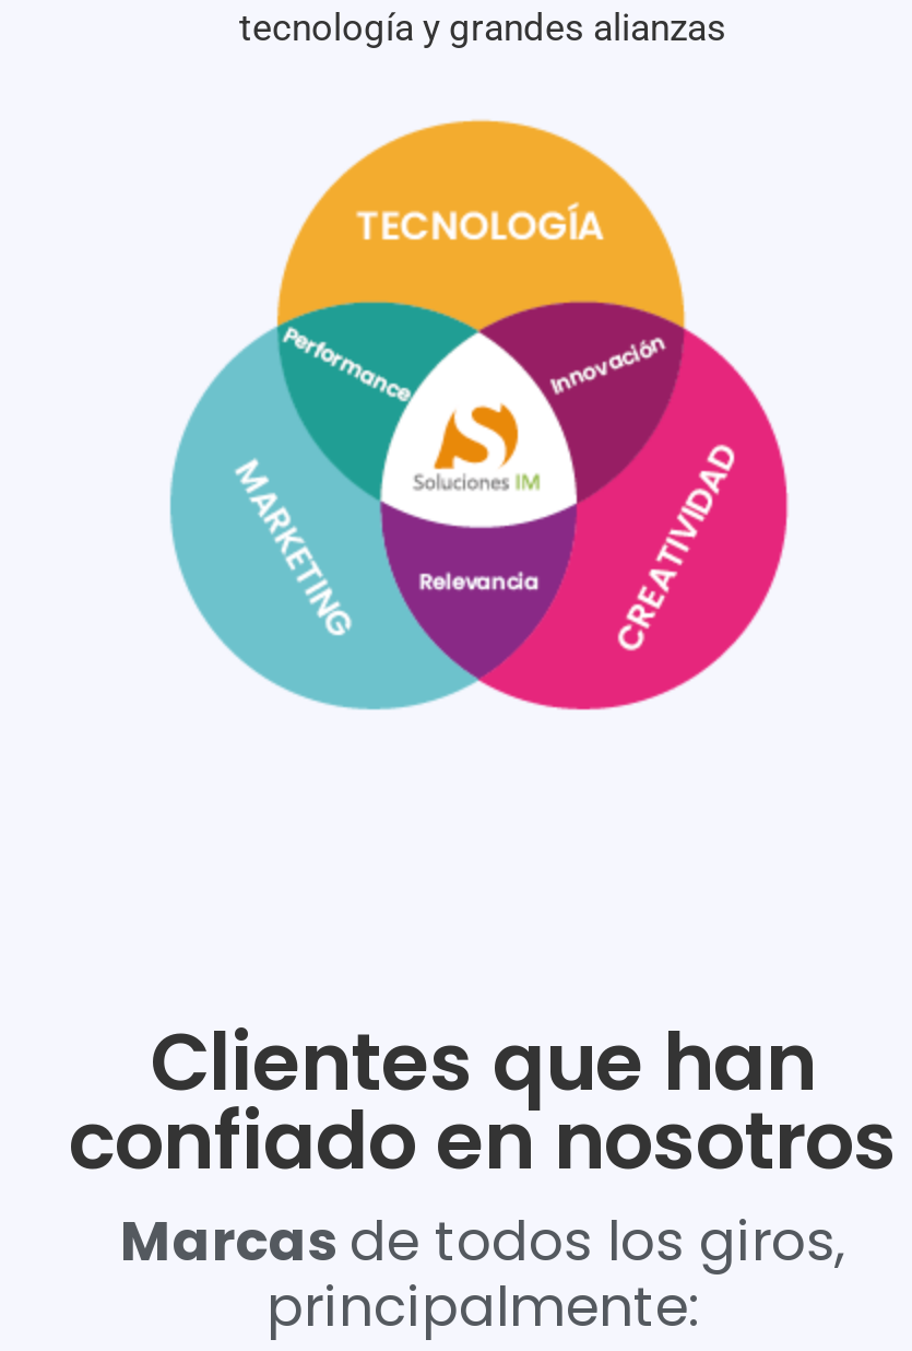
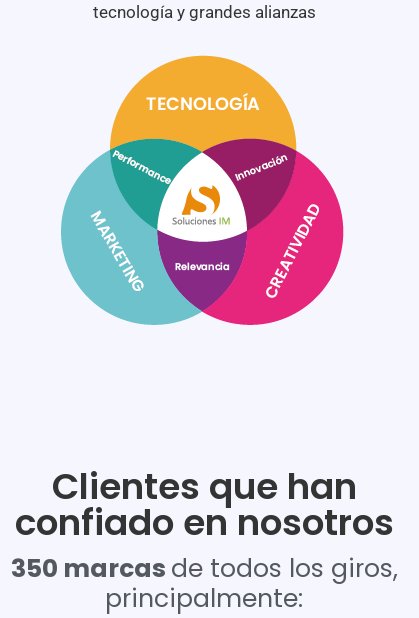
[120,1204,845,1280] Marcas de todos los giros, -> [10,551,397,586] 350 marcas de todos los giros,

